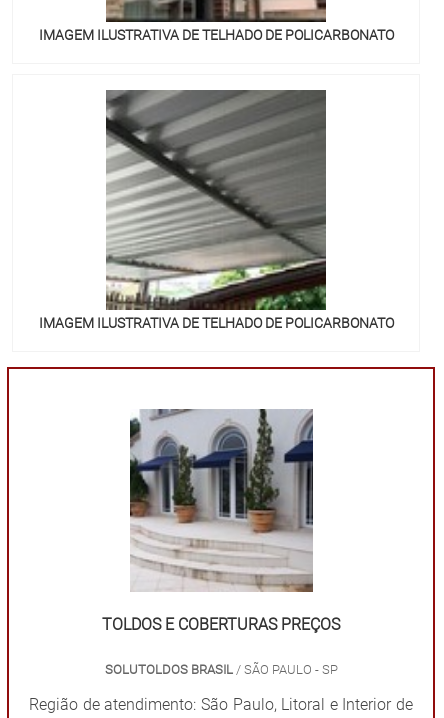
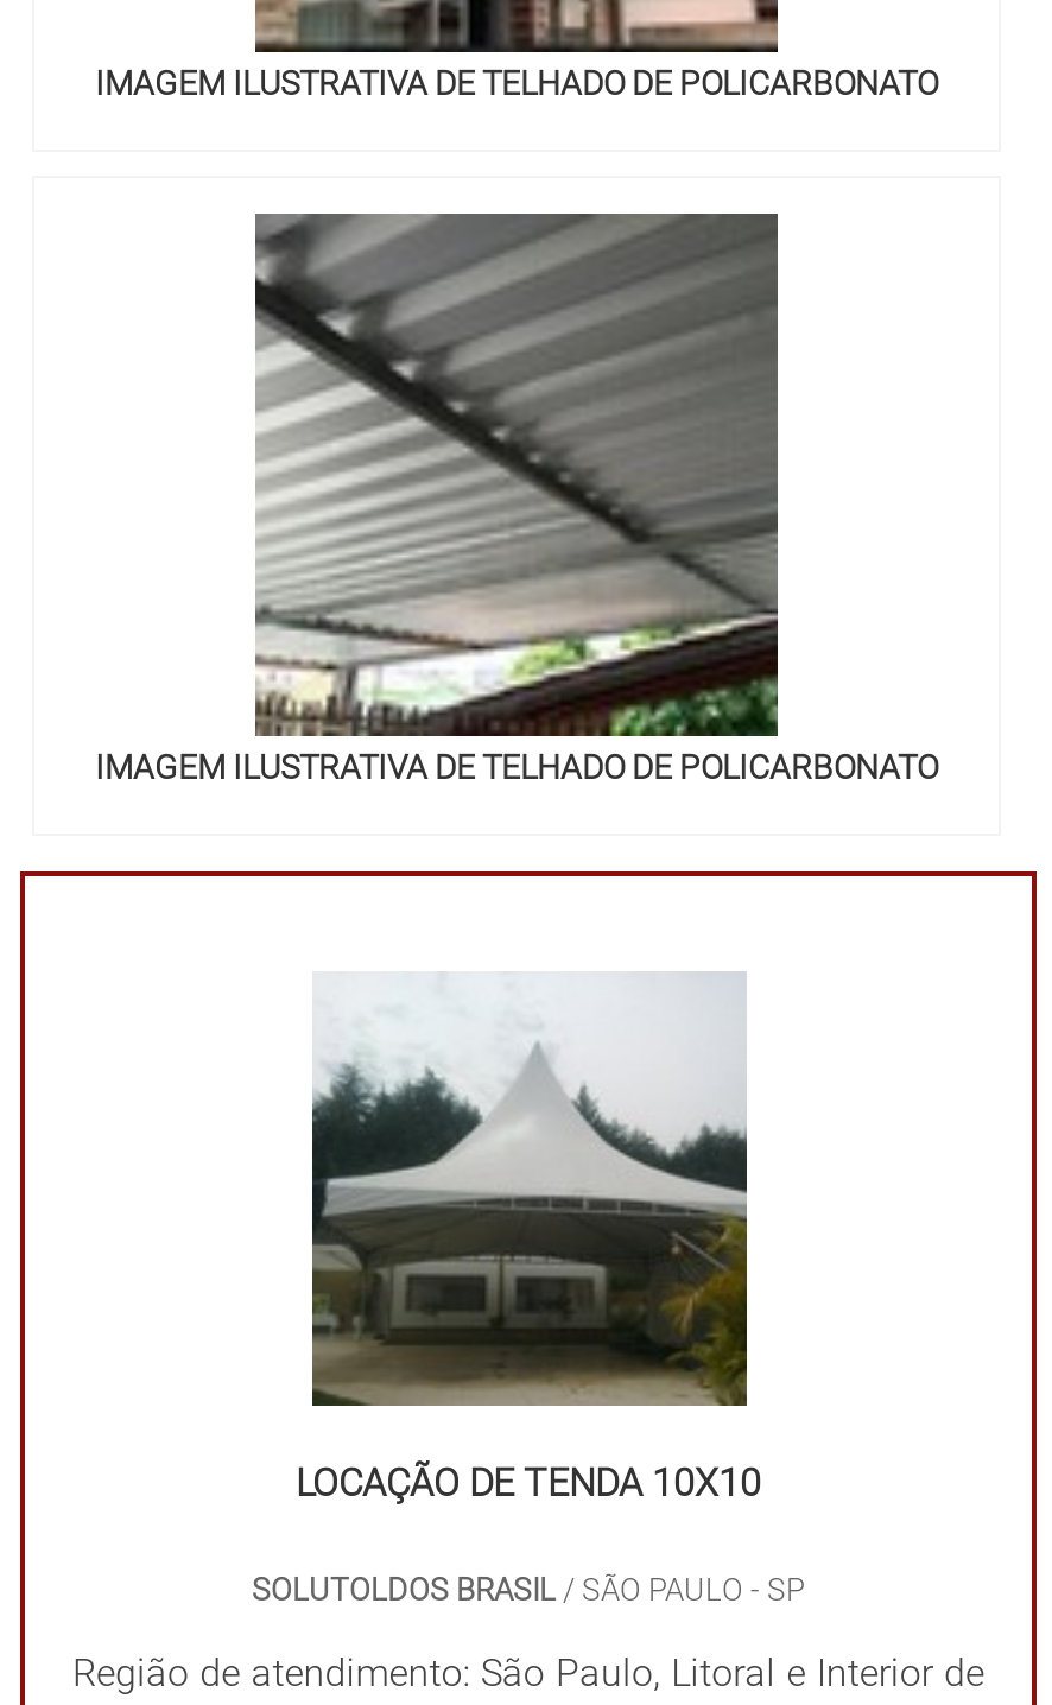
[102,408,340,634] [image] | TOLDOS E COBERTURAS PREÇOS -> [296,971,761,1506] [image] | LOCAÇÃO DE TENDA 10X10

